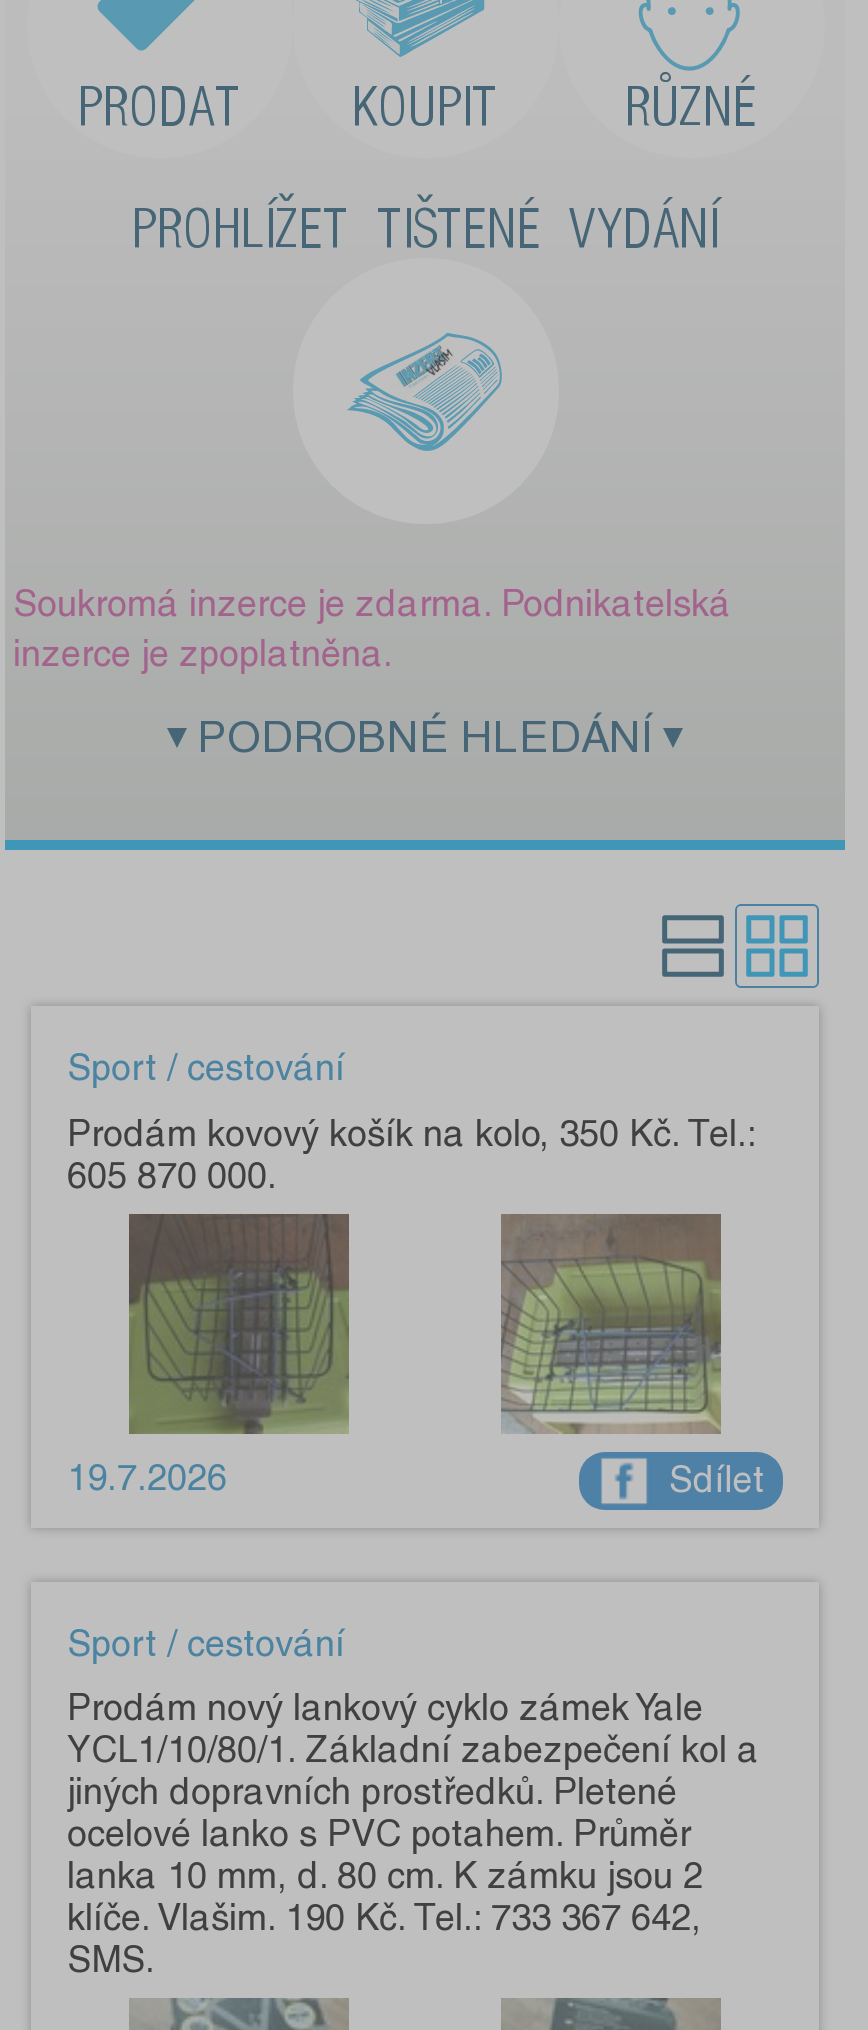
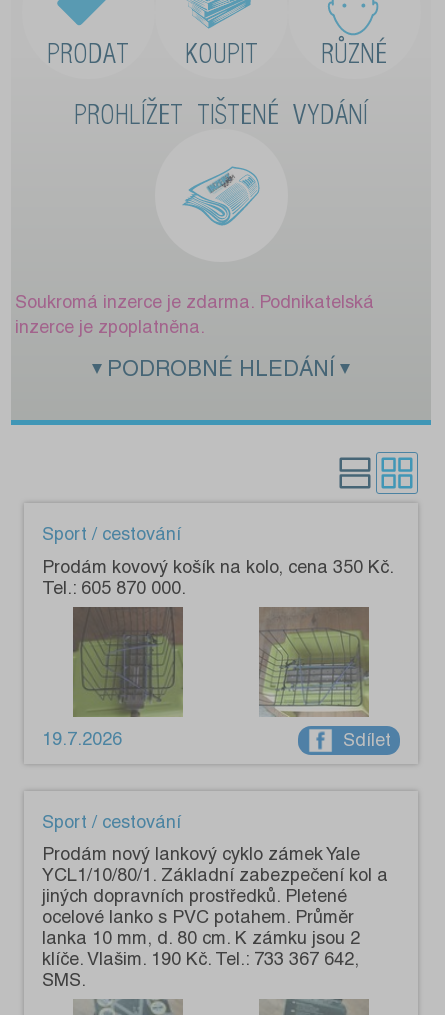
[67,1111,755,1195] Prodám kovový košík na kolo, 350 Kč. Tel.: | 605 870 000. -> [42,555,393,597] Prodám kovový košík na kolo, cena 350 Kč. | Tel.: 605 870 000.

